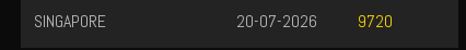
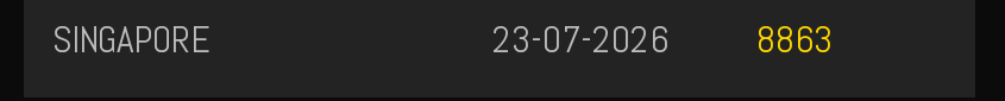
[236,11,317,32] 20-07-2026 -> [492,16,668,63] 23-07-2026
[358,11,393,33] 9720 -> [756,17,833,65] 8863

